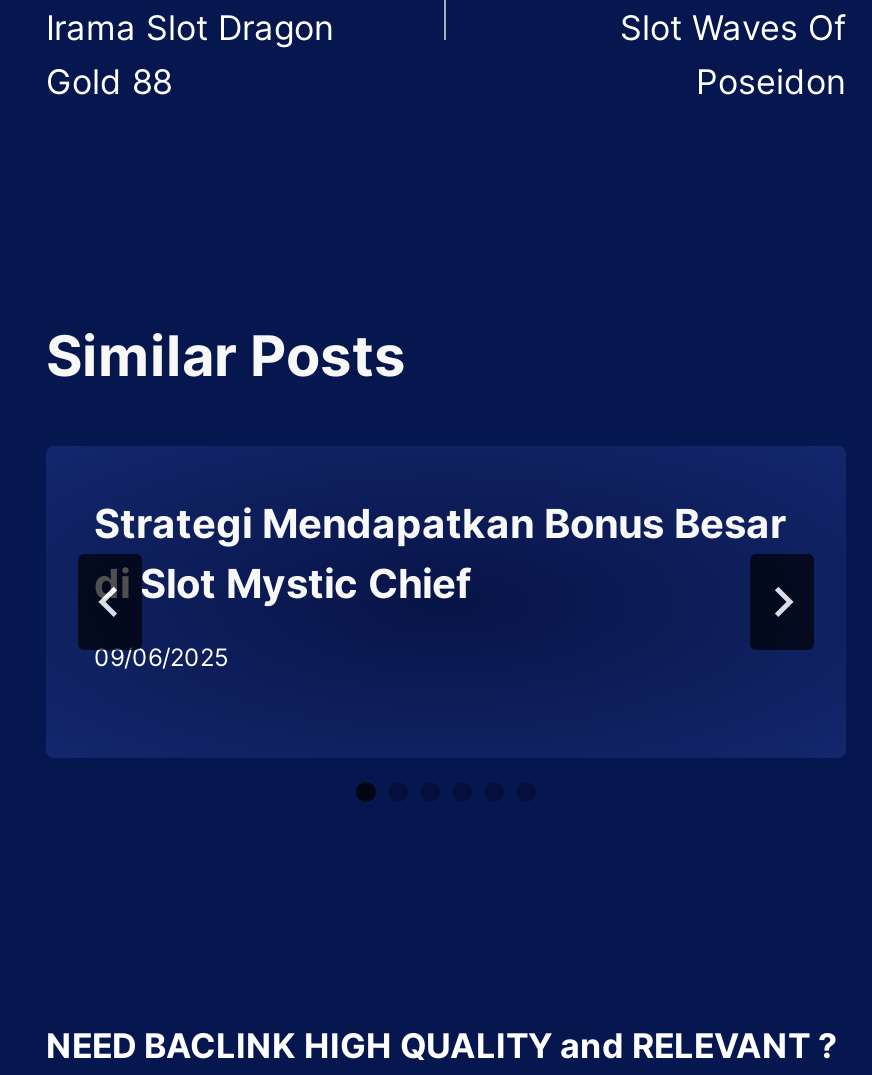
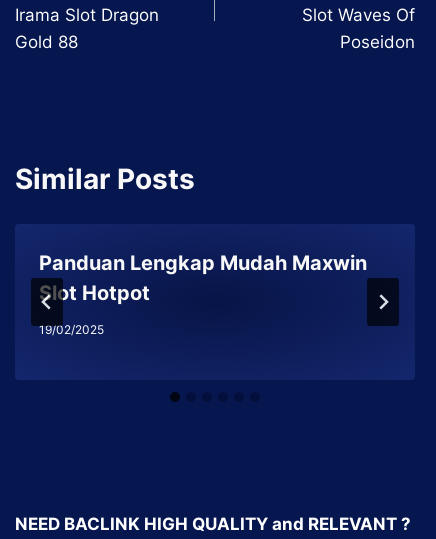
[94,501,786,609] Strategi Mendapatkan Bonus Besar | di Slot Mystic Chief -> [39,251,367,305] Panduan Lengkap Mudah Maxwin | Slot Hotpot
[94,643,228,673] 09/06/2025 -> [39,322,104,337] 19/02/2025

